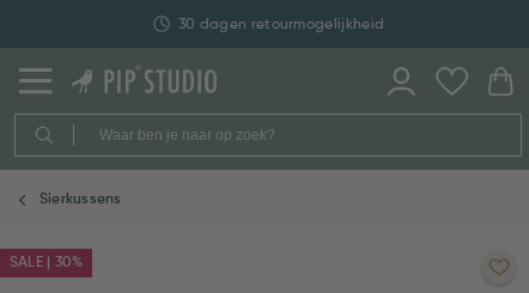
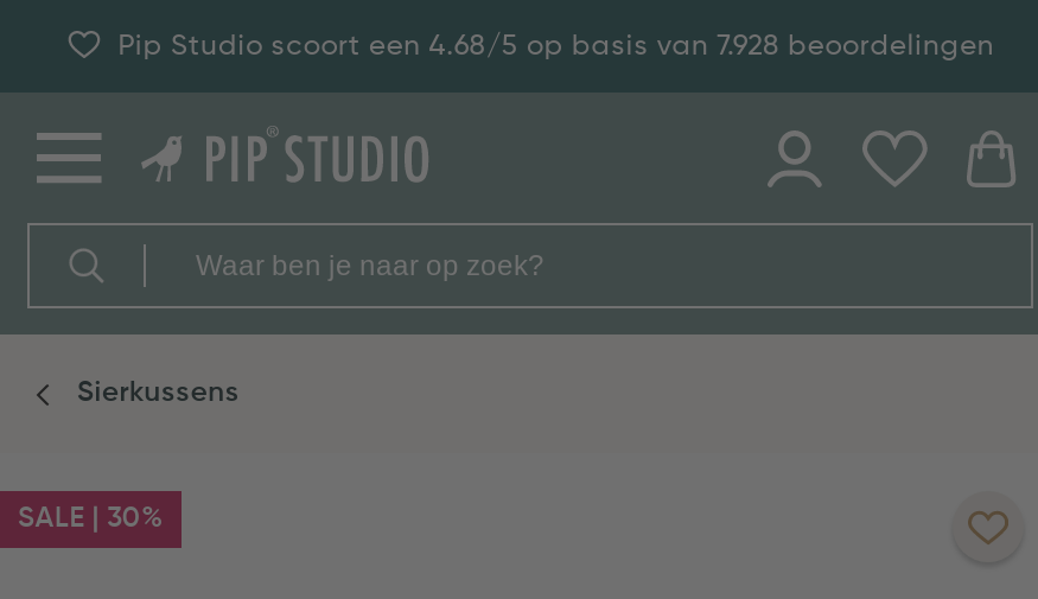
[178,18,385,32] 30 dagen retourmogelijkheid -> [118,33,995,62] Pip Studio scoort een 4.68/5 op basis van 7.928 beoordelingen

